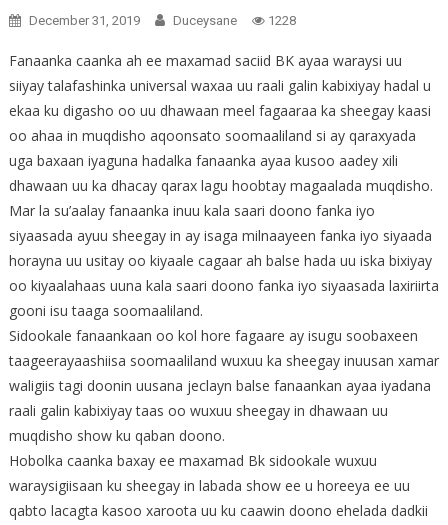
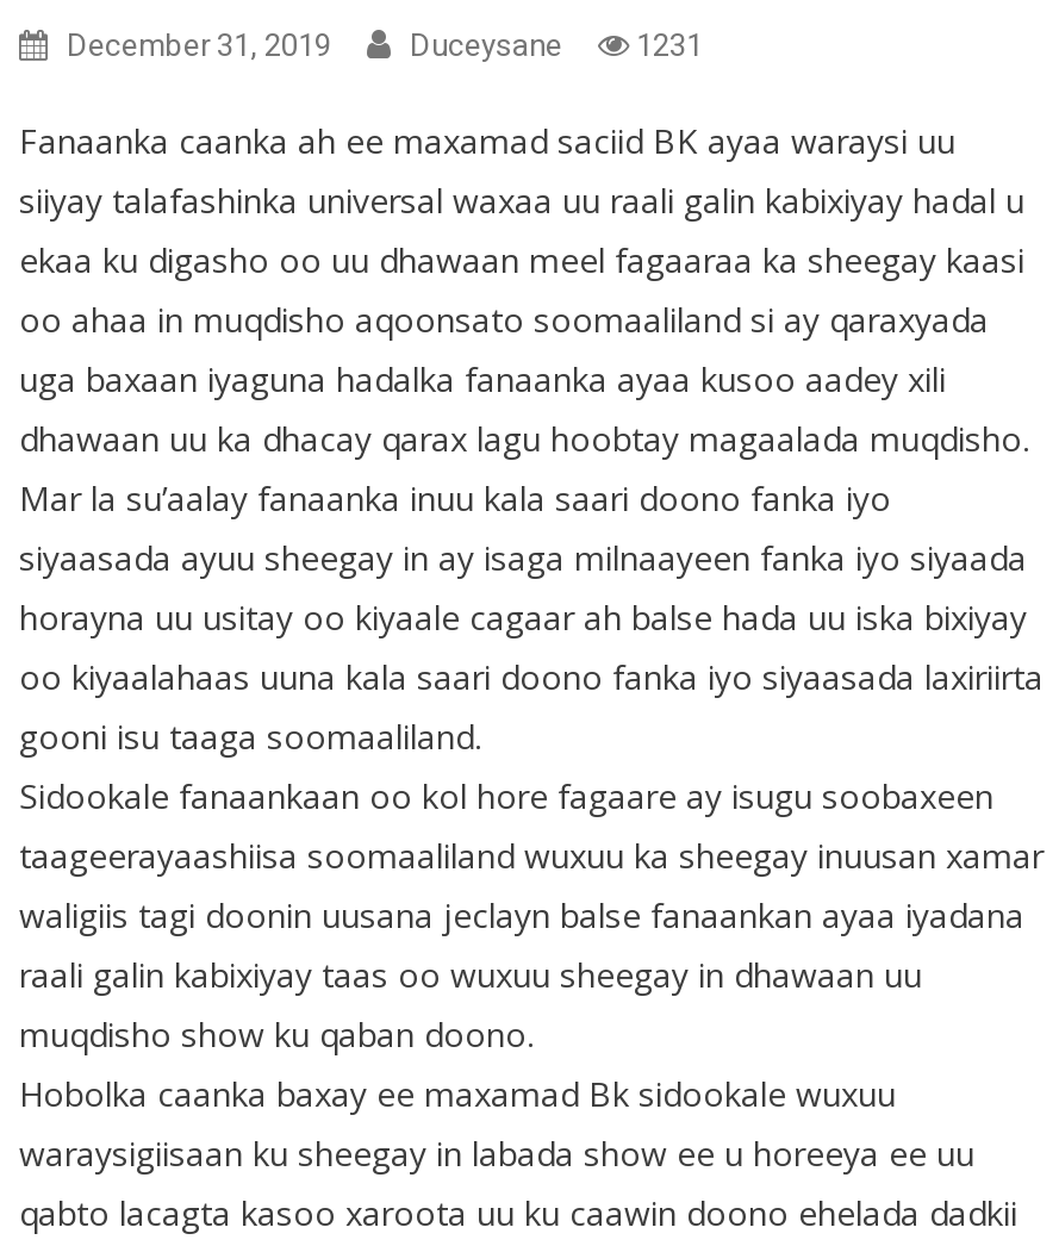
[268,13,296,28] 1228 -> [636,27,703,63] 1231

